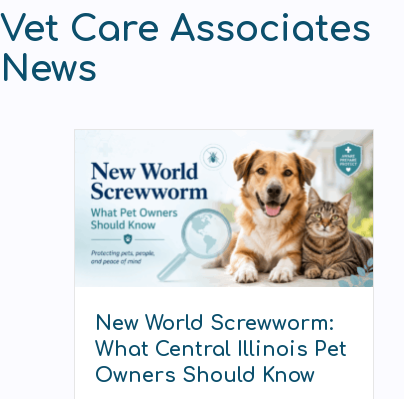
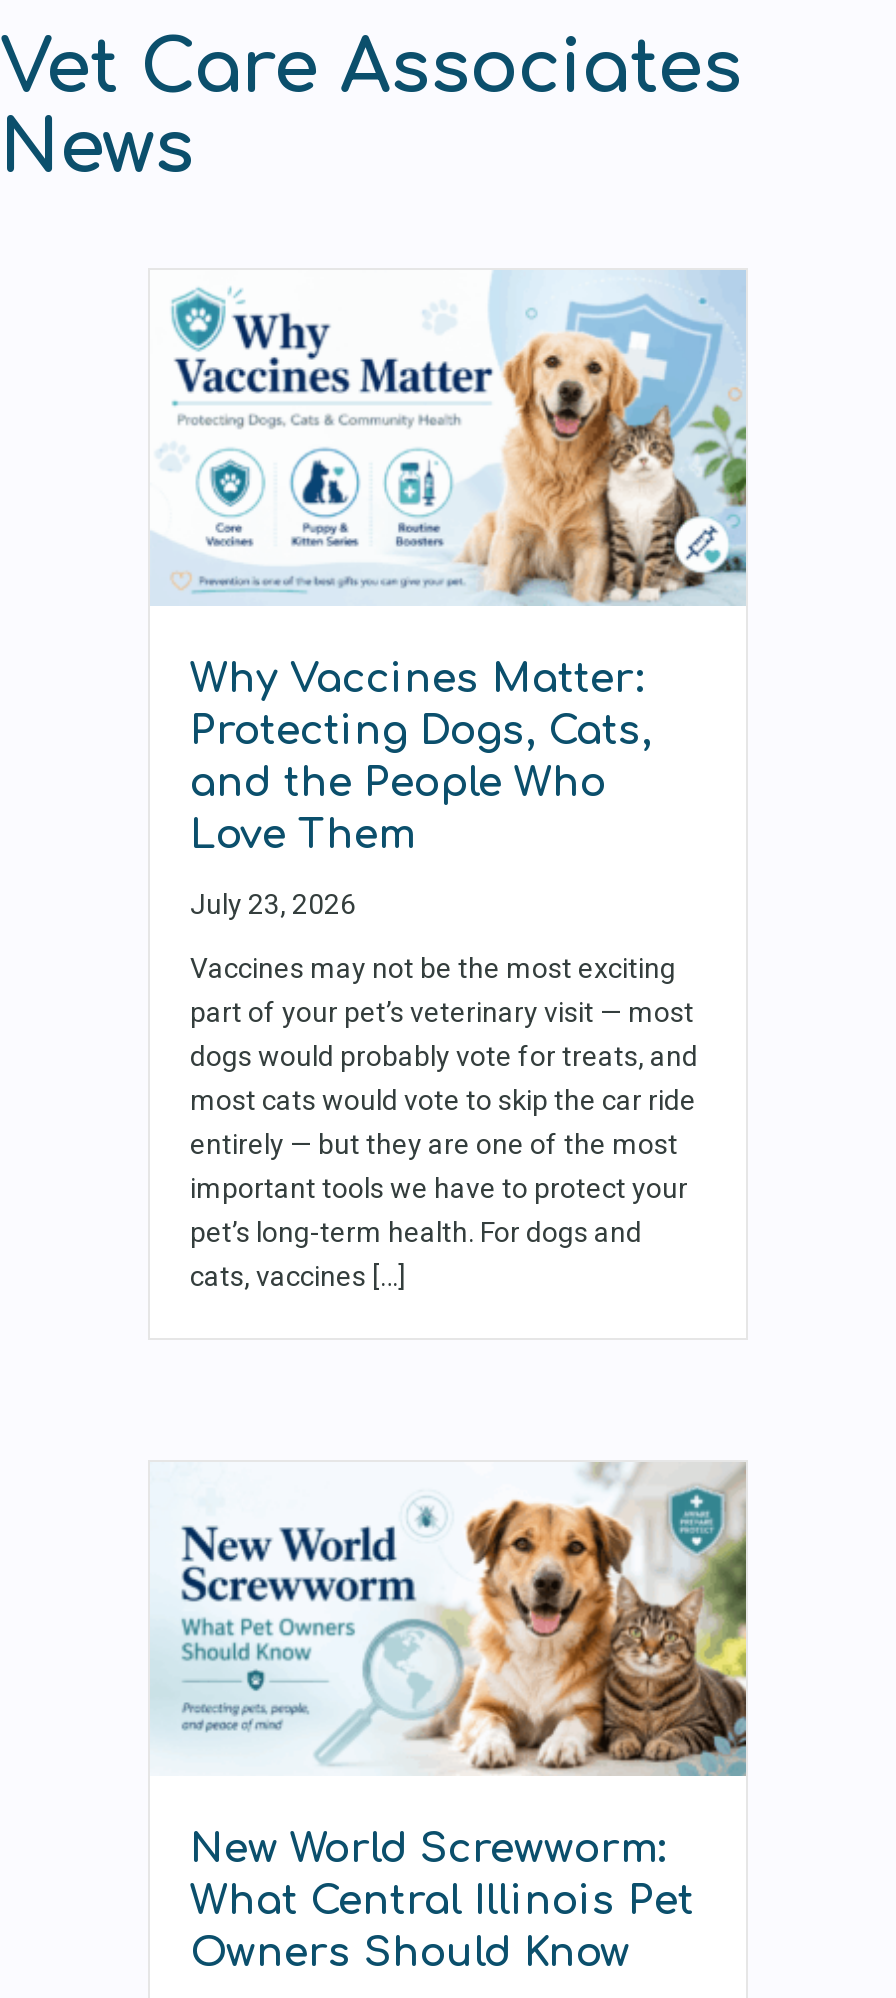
none -> [150,270,748,1292] [image] | Why Vaccines Matter: | Protecting Dogs, Cats, | and the People Who | Love Them | July 23, 2026 | Vaccines may not be the most exciting | part of your pet’s veterinary visit — most | dogs would probably vote for treats, and | most cats would vote to skip the car ride | entirely — but they are one of the most | important tools we have to protect your | pet’s long-term health. For dogs and | cats, vaccines […]

